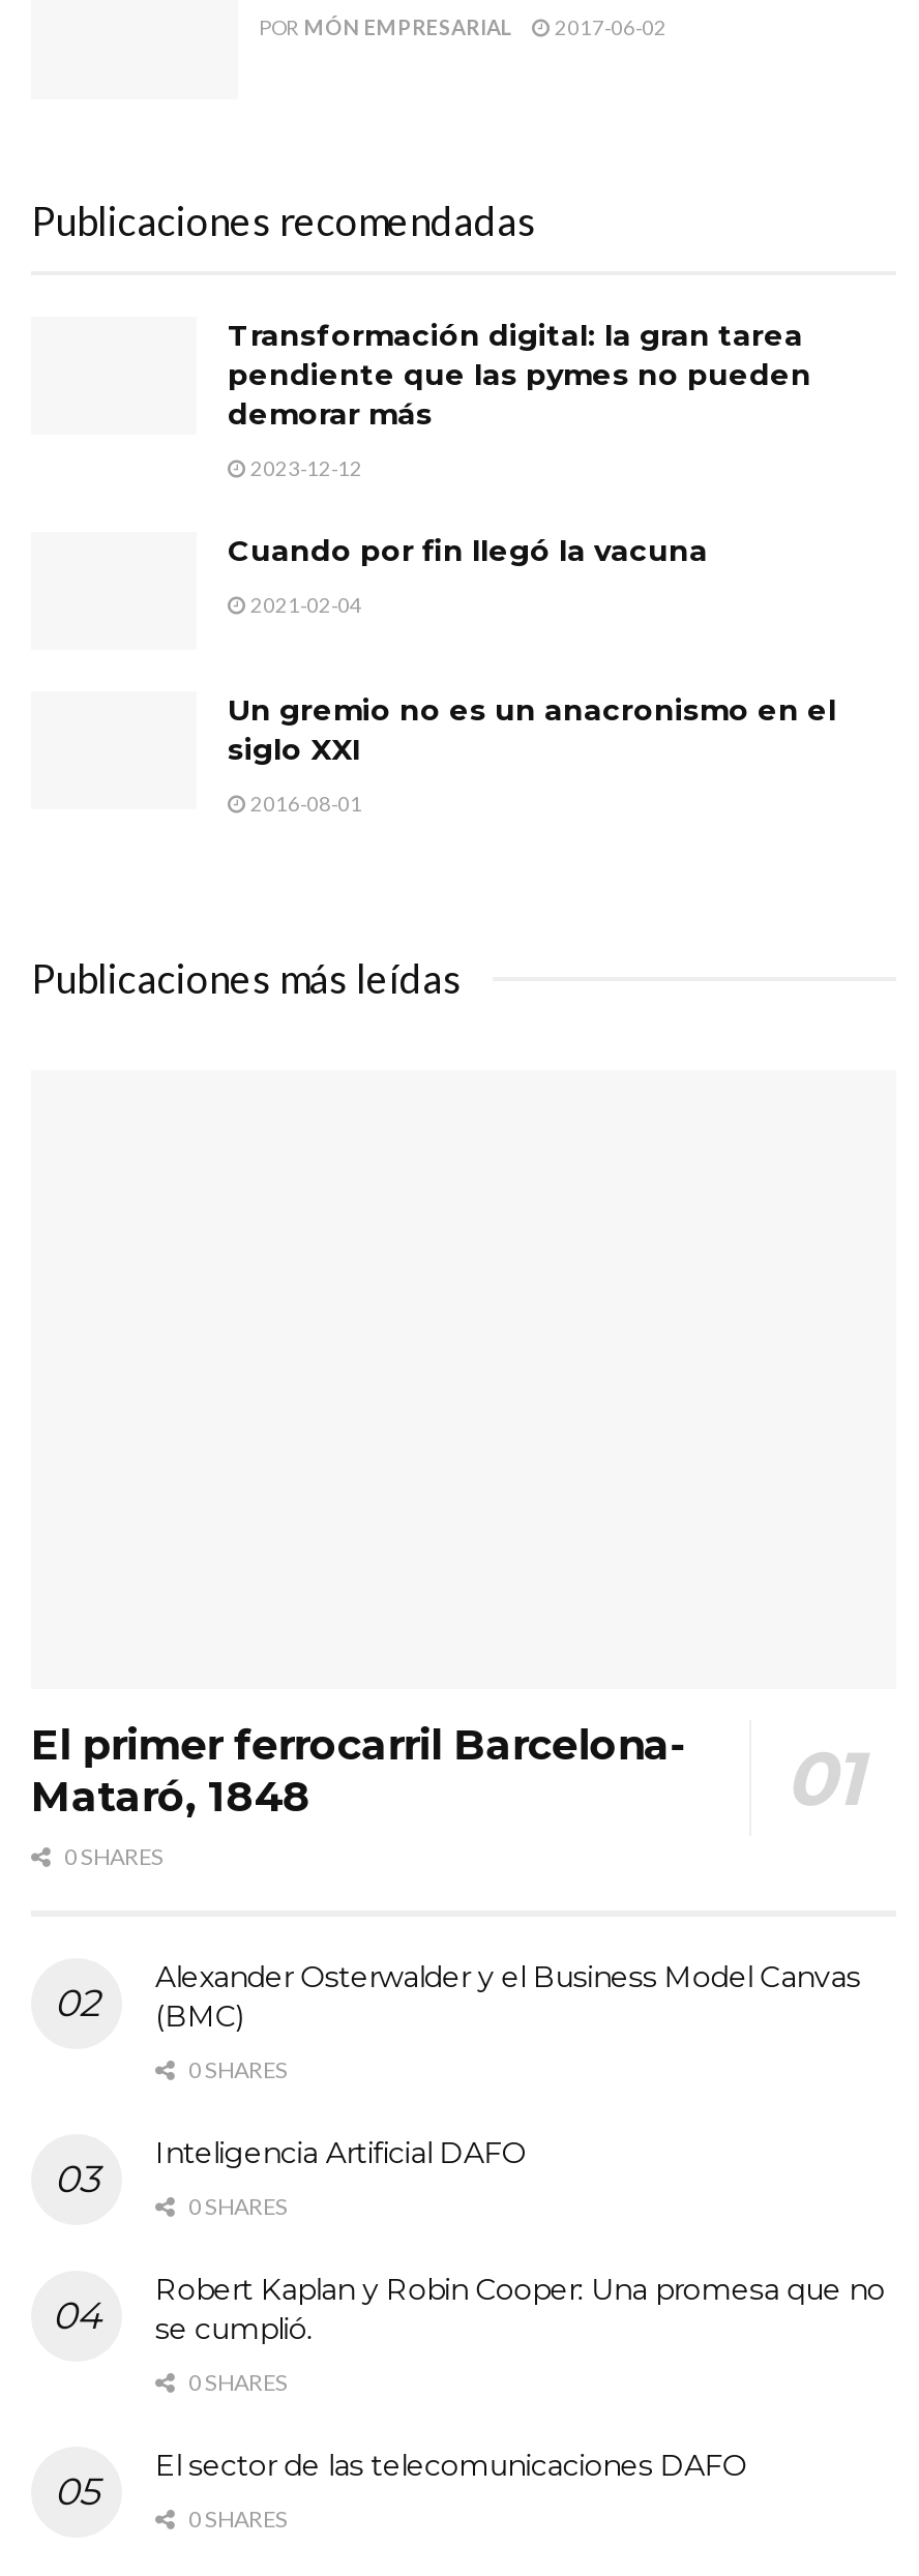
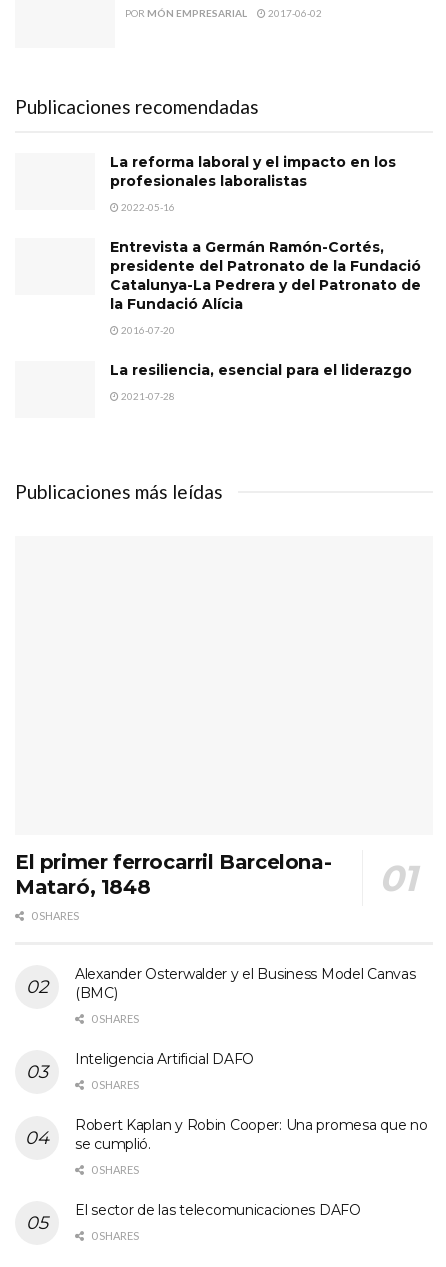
[228,316,811,432] Transformación digital: la gran tarea | pendiente que las pymes no pueden | demorar más -> [110,152,396,189] La reforma laboral y el impacto en los | profesionales laboralistas
[246,454,362,479] 2023-12-12 -> [119,200,175,212] 2022-05-16
[228,531,708,568] Cuando por fin llegó la vacuna -> [110,237,421,312] Entrevista a Germán Ramón-Cortés, | presidente del Patronato de la Fundació | Catalunya-La Pedrera y del Patronato de | la Fundació Alícia
[246,591,362,616] 2021-02-04 -> [119,323,175,335] 2016-07-20
[228,691,836,767] Un gremio no es un anacronismo en el | siglo XXI -> [110,360,412,378] La resiliencia, esencial para el liderazgo
[246,790,362,815] 2016-08-01 -> [119,389,175,401] 2021-07-28

